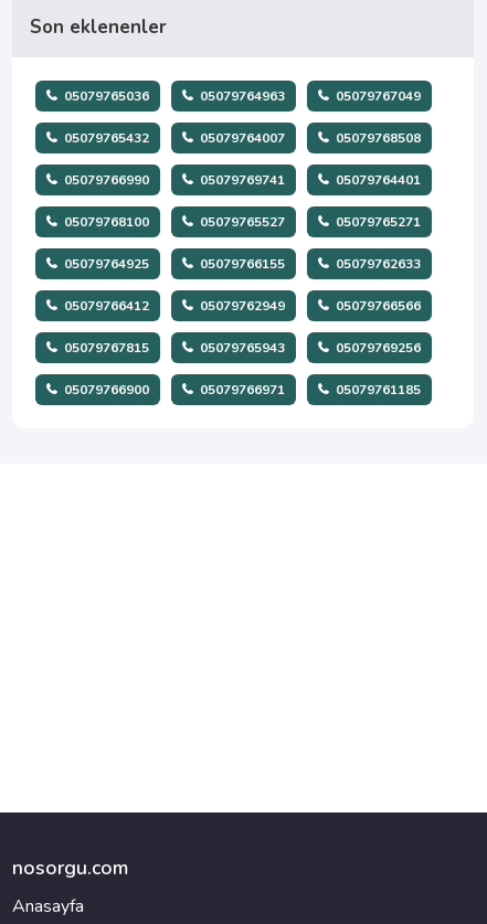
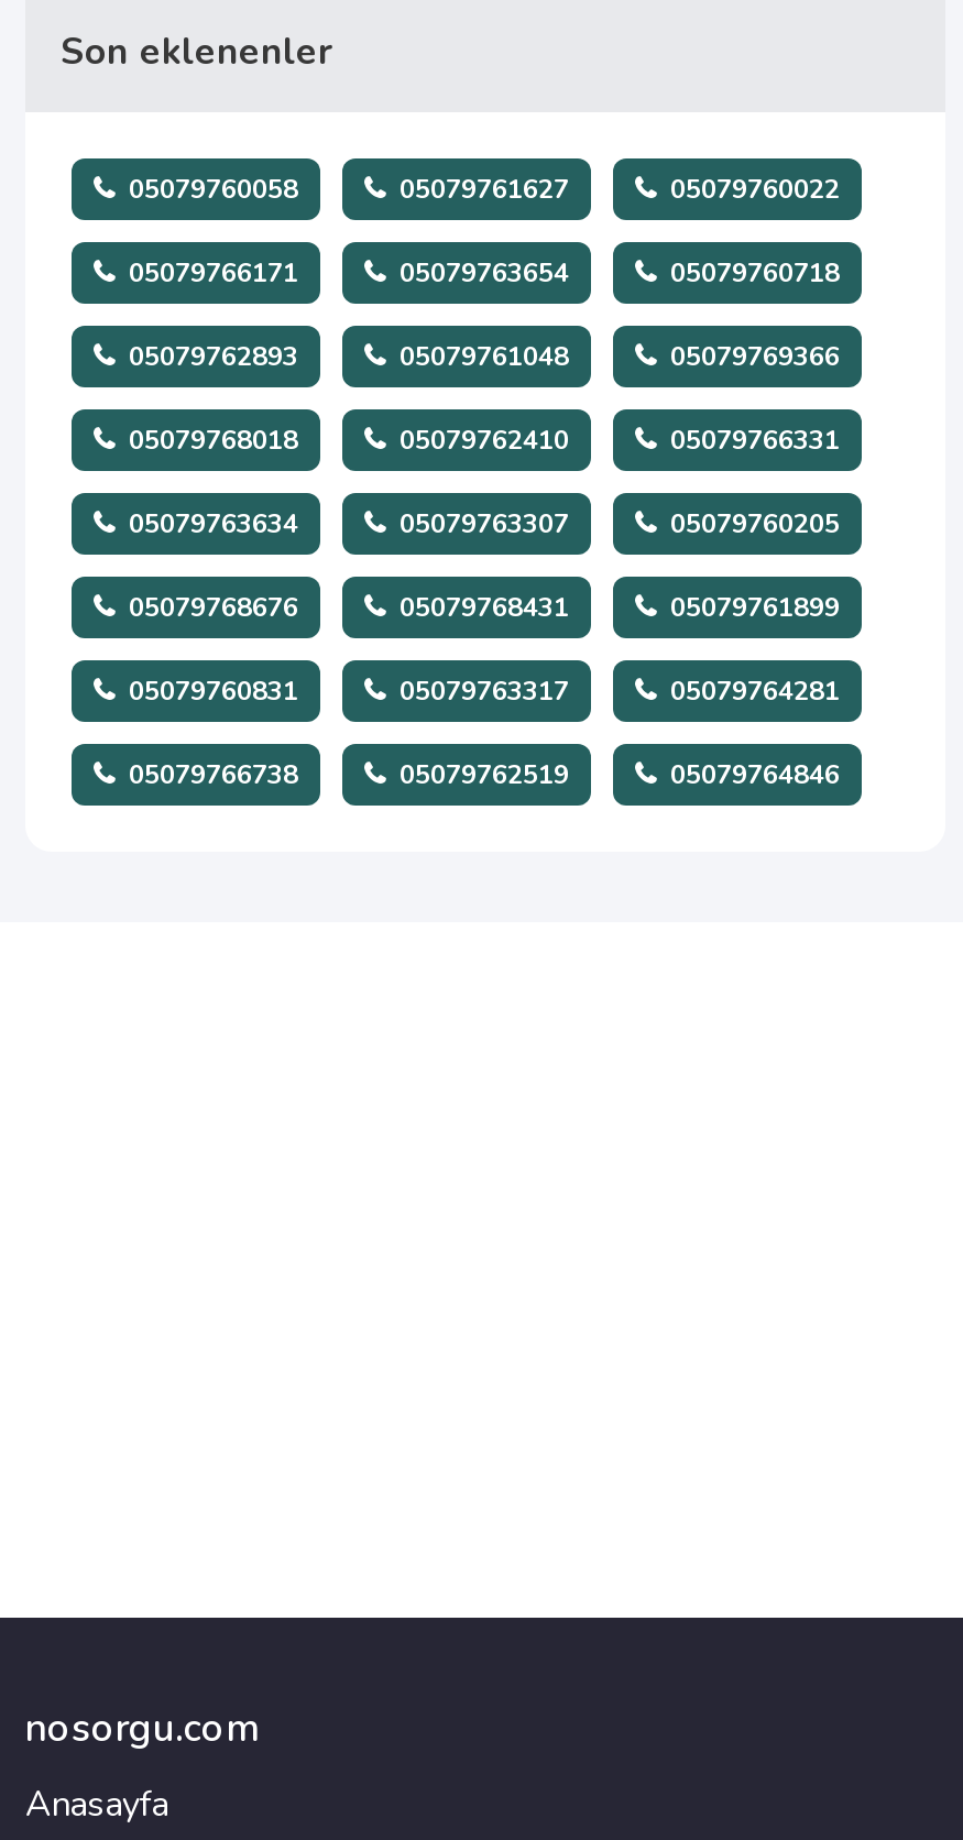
[64,87,149,105] 05079765036 -> [129,172,298,207] 05079760058
[200,87,285,105] 05079764963 -> [400,172,569,207] 05079761627
[336,87,421,105] 05079767049 -> [670,172,840,207] 05079760022
[64,129,149,147] 05079765432 -> [129,255,298,291] 05079766171
[200,129,285,147] 05079764007 -> [400,255,569,291] 05079763654
[336,129,421,147] 05079768508 -> [670,255,840,291] 05079760718
[64,171,149,189] 05079766990 -> [129,339,298,374] 05079762893
[200,171,285,189] 05079769741 -> [400,339,569,374] 05079761048
[336,171,421,189] 05079764401 -> [670,339,840,374] 05079769366
[64,213,149,231] 05079768100 -> [129,423,298,458] 05079768018
[200,213,285,231] 05079765527 -> [400,423,569,458] 05079762410
[336,213,421,231] 05079765271 -> [670,423,840,458] 05079766331
[64,255,149,273] 05079764925 -> [129,506,298,541] 05079763634
[200,255,285,273] 05079766155 -> [400,506,569,541] 05079763307
[336,255,421,273] 05079762633 -> [670,506,840,541] 05079760205
[64,297,149,315] 05079766412 -> [129,590,298,625] 05079768676
[200,297,285,315] 05079762949 -> [400,590,569,625] 05079768431
[336,297,421,315] 05079766566 -> [670,590,840,625] 05079761899
[64,339,149,357] 05079767815 -> [129,673,298,709] 05079760831
[200,339,285,357] 05079765943 -> [400,673,569,709] 05079763317
[336,339,421,357] 05079769256 -> [670,673,840,709] 05079764281
[64,381,149,399] 05079766900 -> [129,757,298,792] 05079766738
[200,381,285,399] 05079766971 -> [400,757,569,792] 05079762519
[336,381,421,399] 05079761185 -> [670,757,840,792] 05079764846

